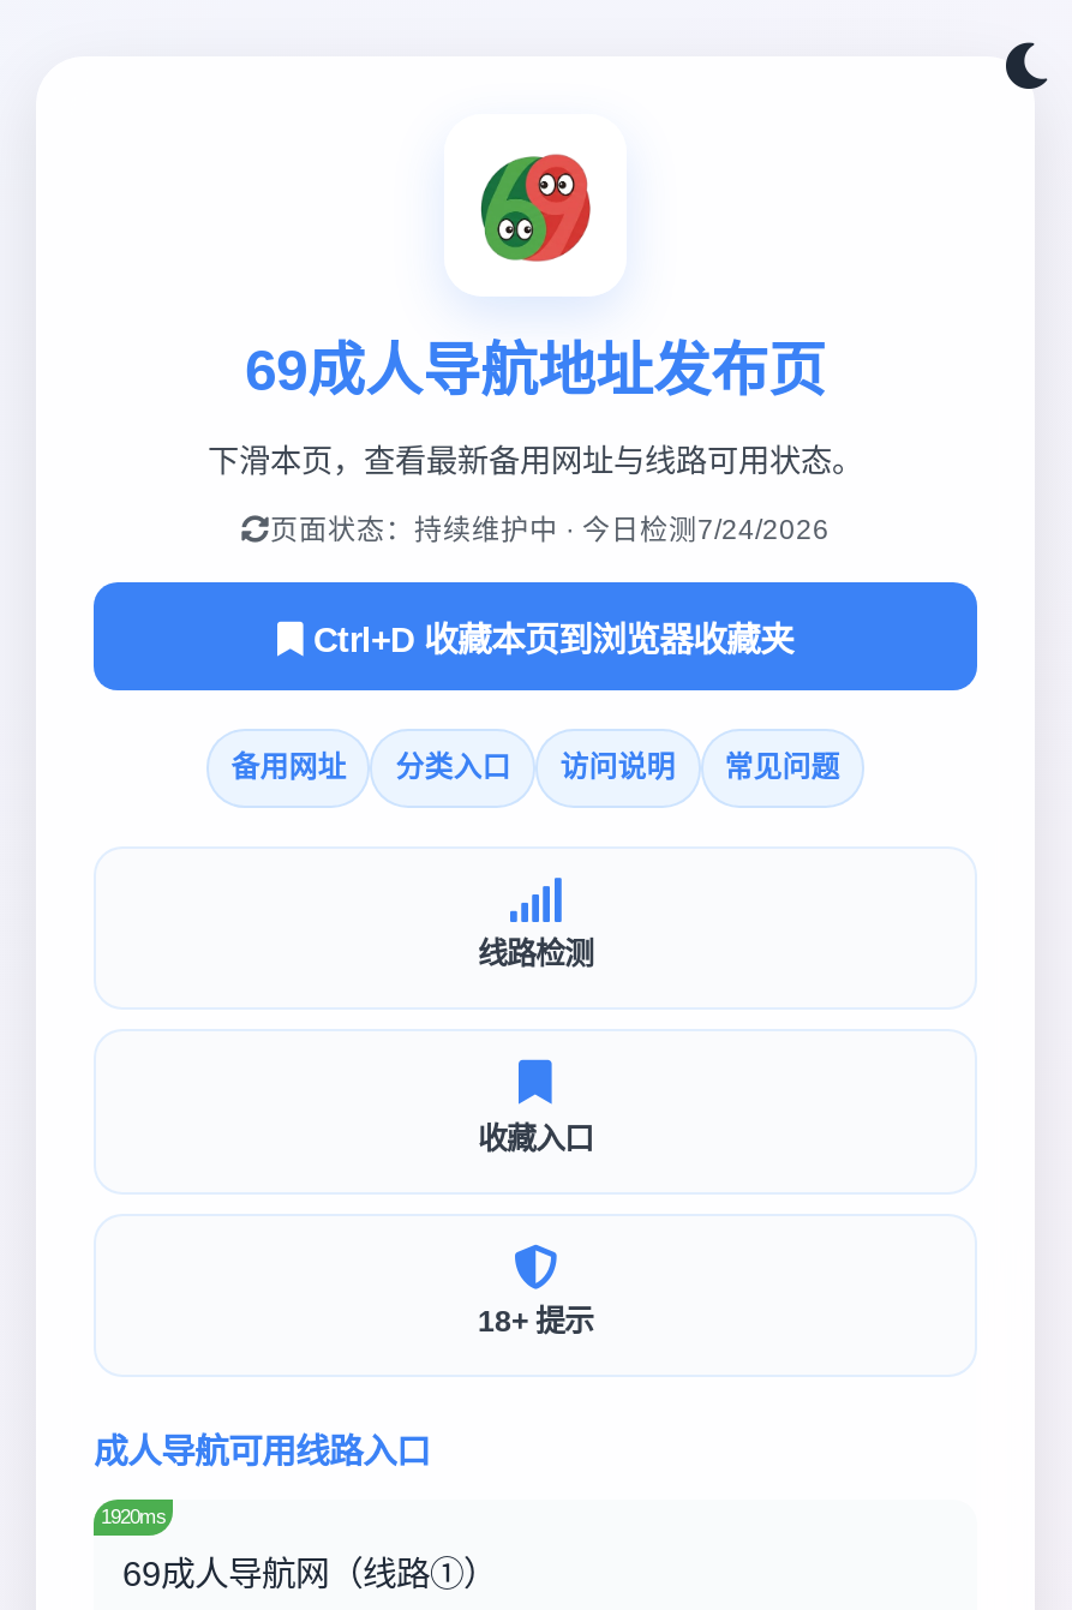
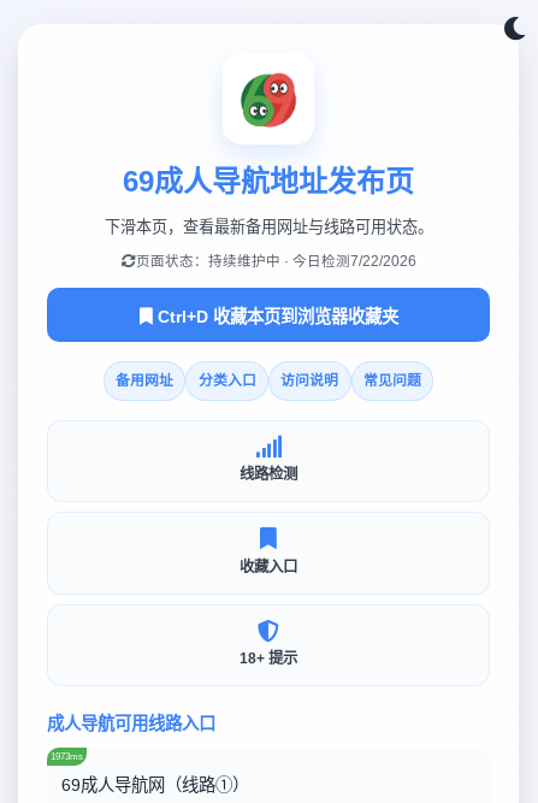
[270,515,830,543] 页面状态：持续维护中 · 今日检测7/24/2026 -> [135,254,416,268] 页面状态：持续维护中 · 今日检测7/22/2026
[101,1505,166,1529] 1920ms -> [51,750,83,762] 1973ms

